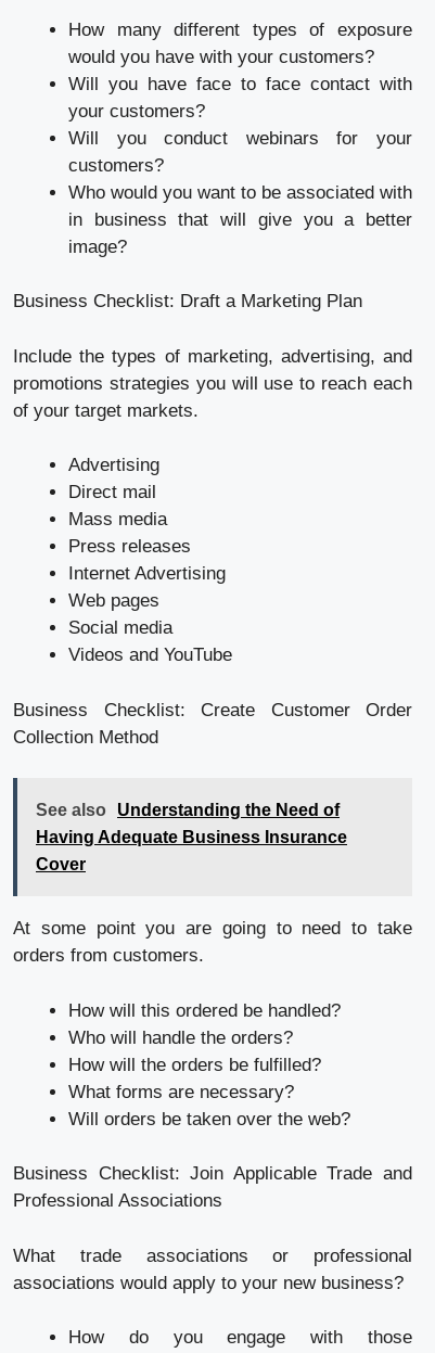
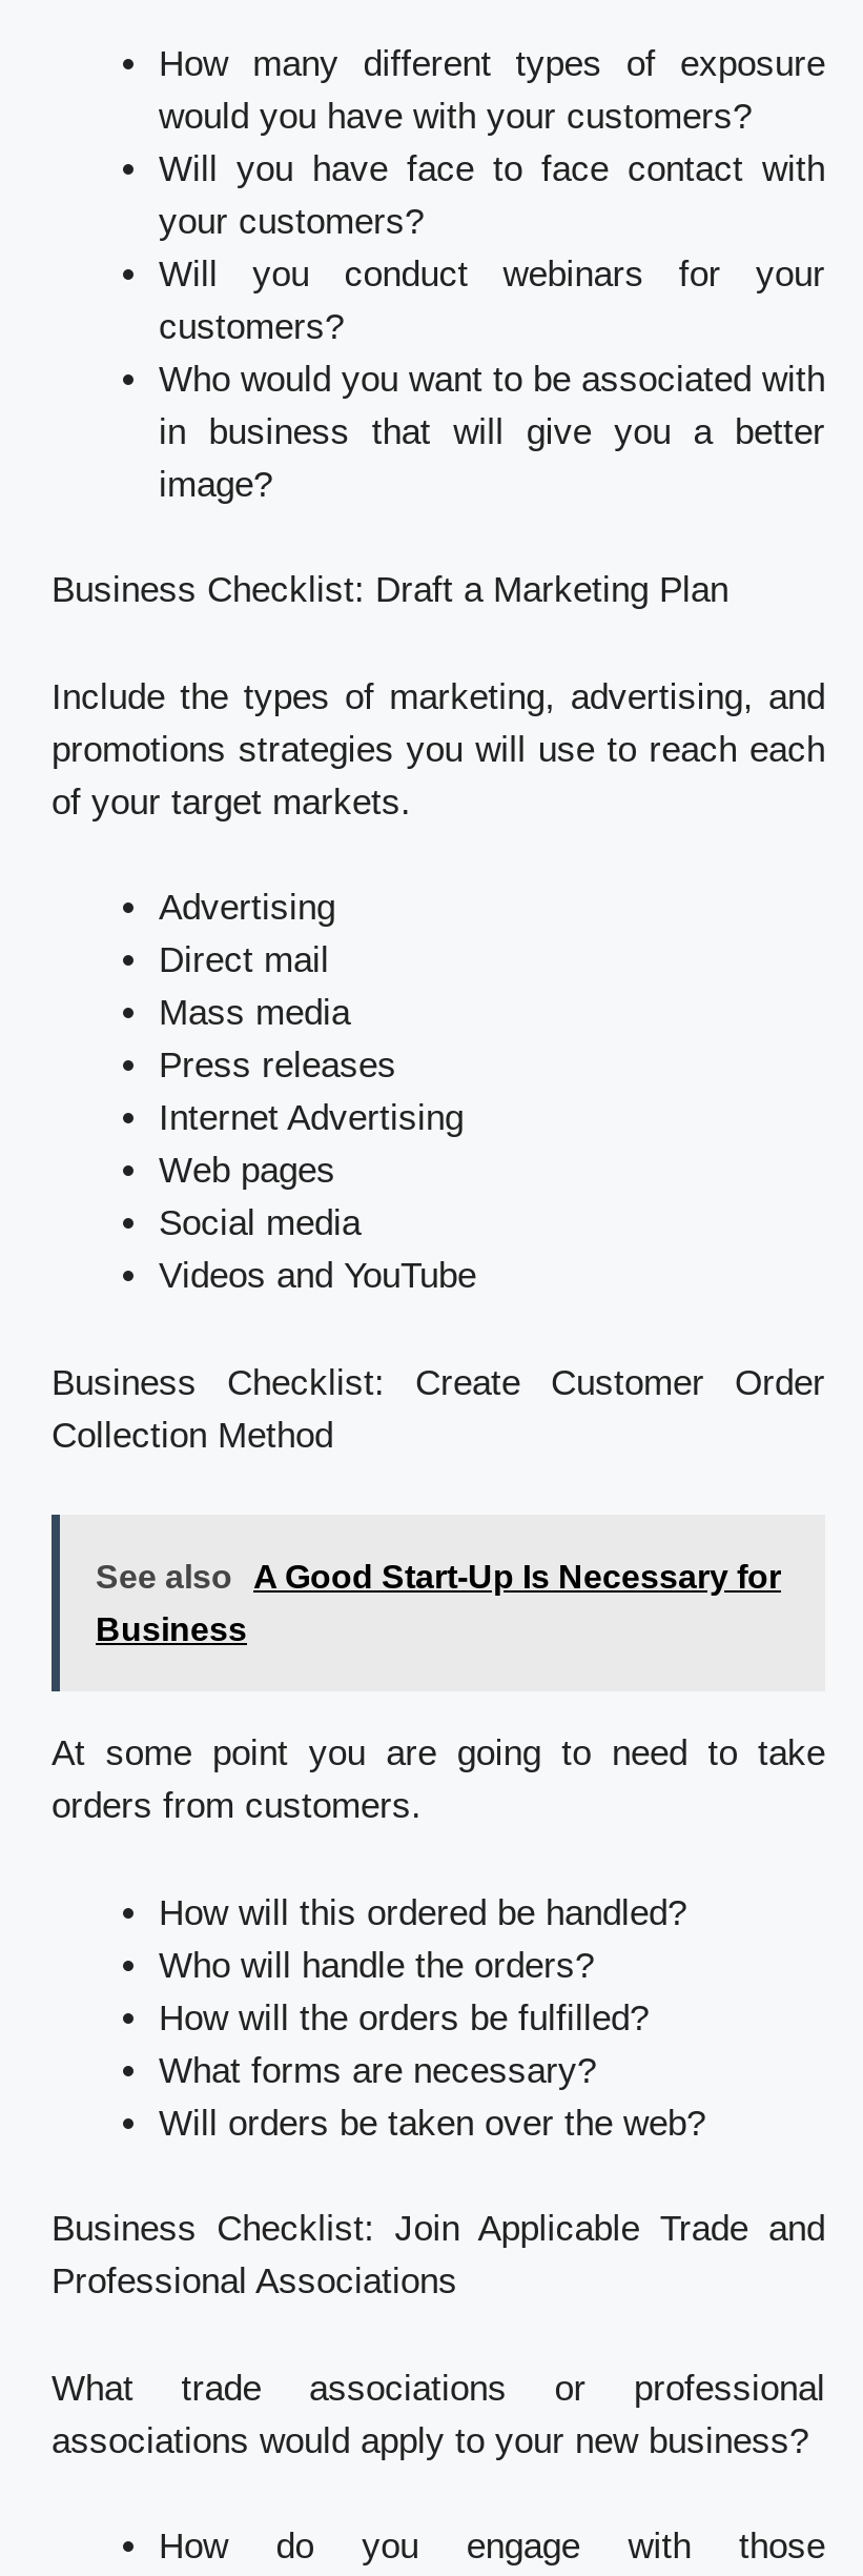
[36,801,347,874] See also Understanding the Need of | Having Adequate Business Insurance | Cover -> [96,1559,781,1648] See also A Good Start-Up Is Necessary for | Business

